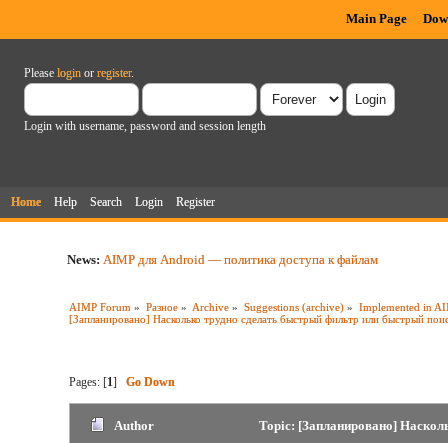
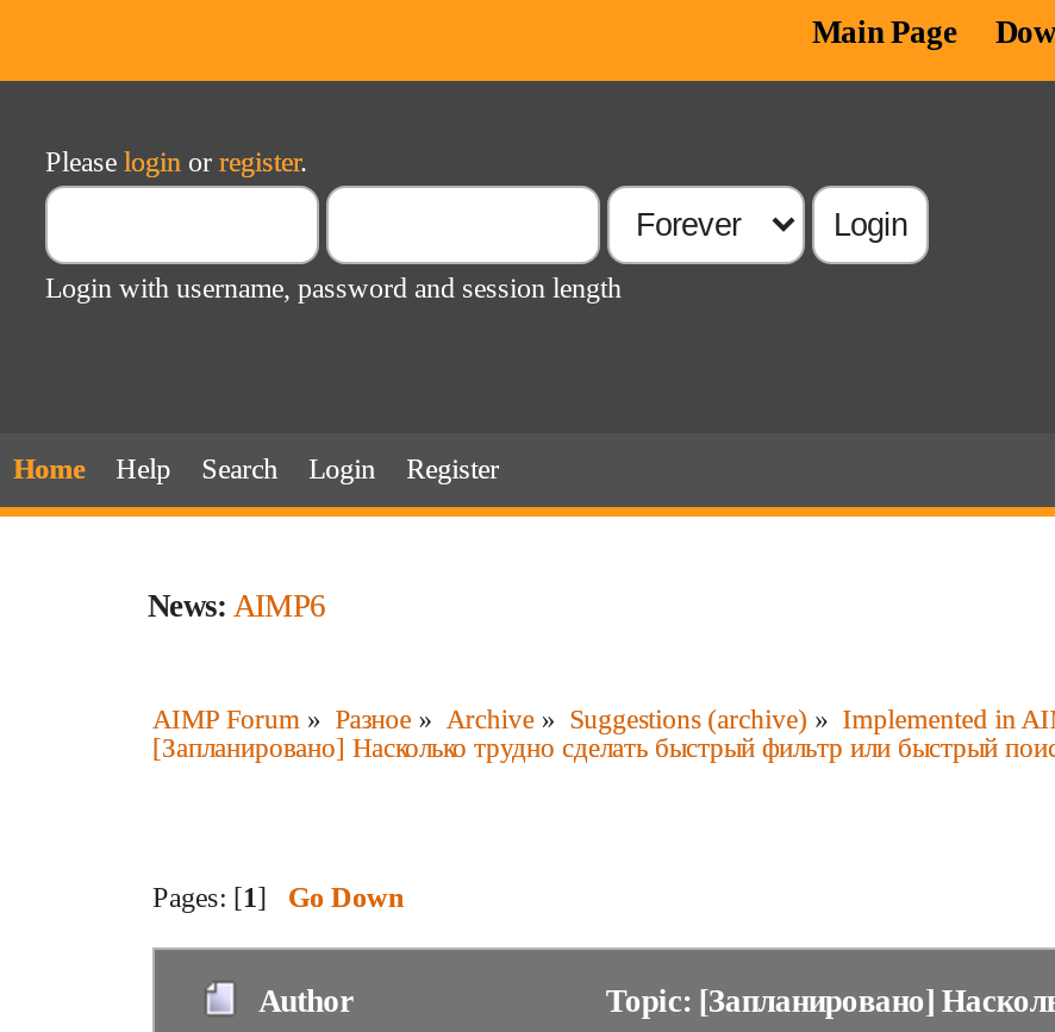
[67,252,378,267] News: AIMP для Android — политика доступа к файлам -> [148,588,326,624] News: AIMP6

